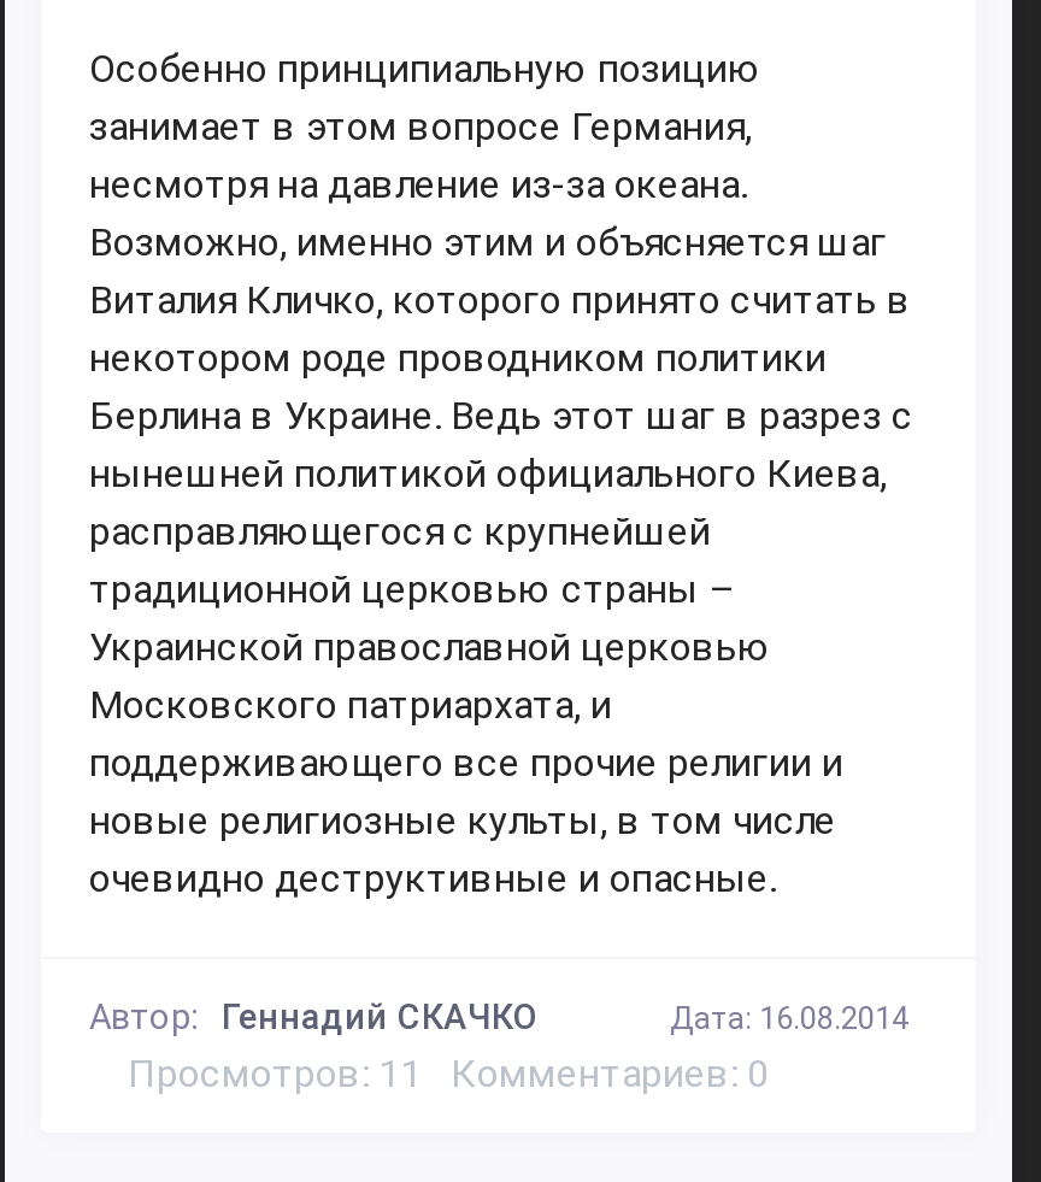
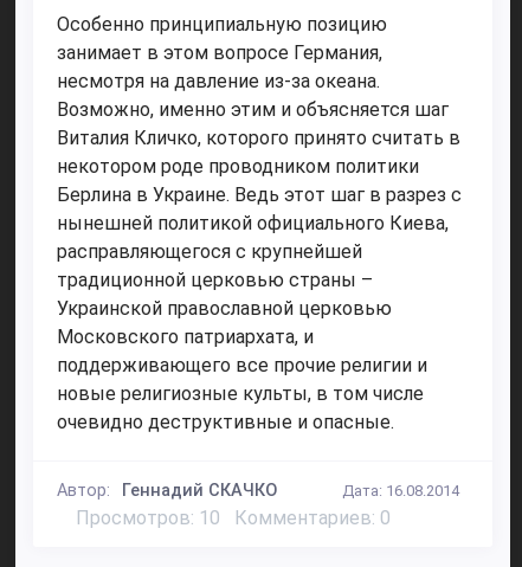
[128,1052,769,1097] Просмотров: 11 Комментариев: 0 -> [76,507,391,530] Просмотров: 10 Комментариев: 0

